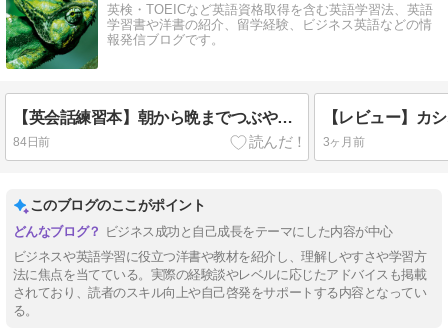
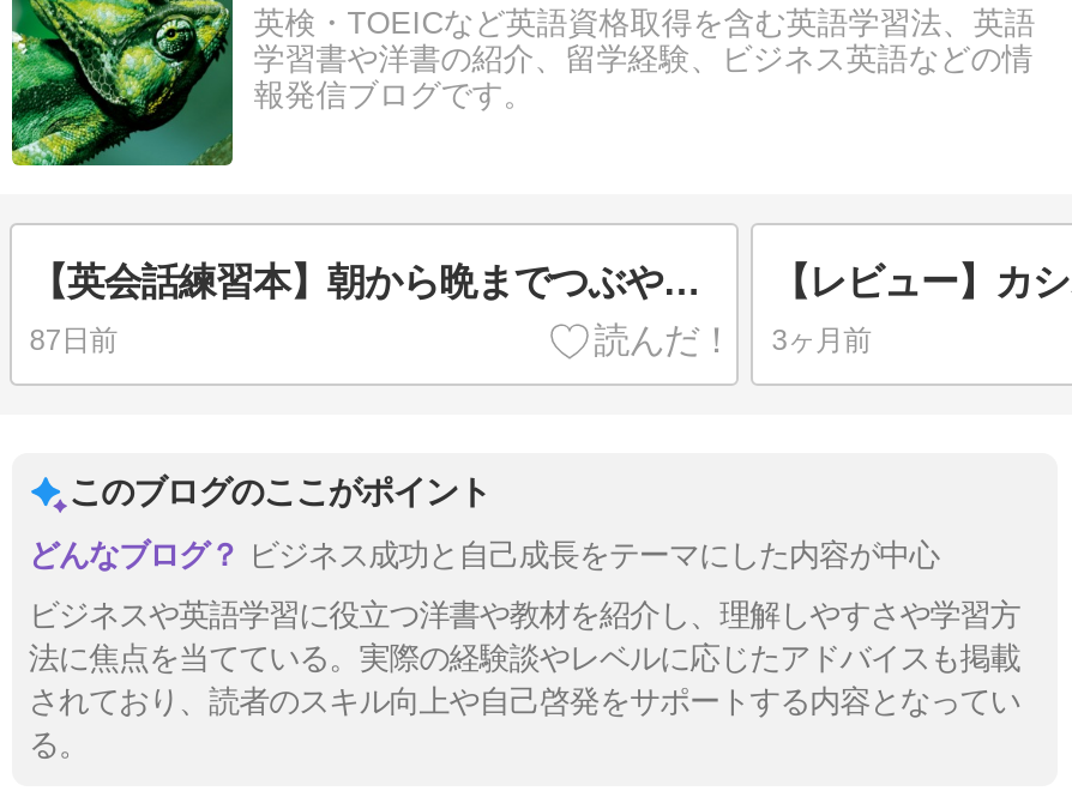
[13,135,50,149] 84日前 -> [29,324,117,357] 87日前

